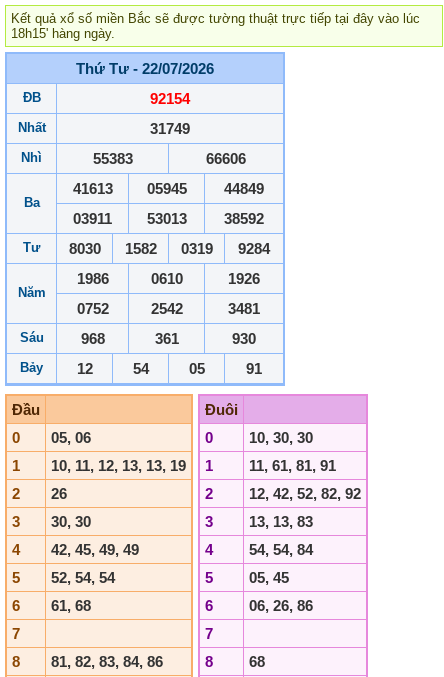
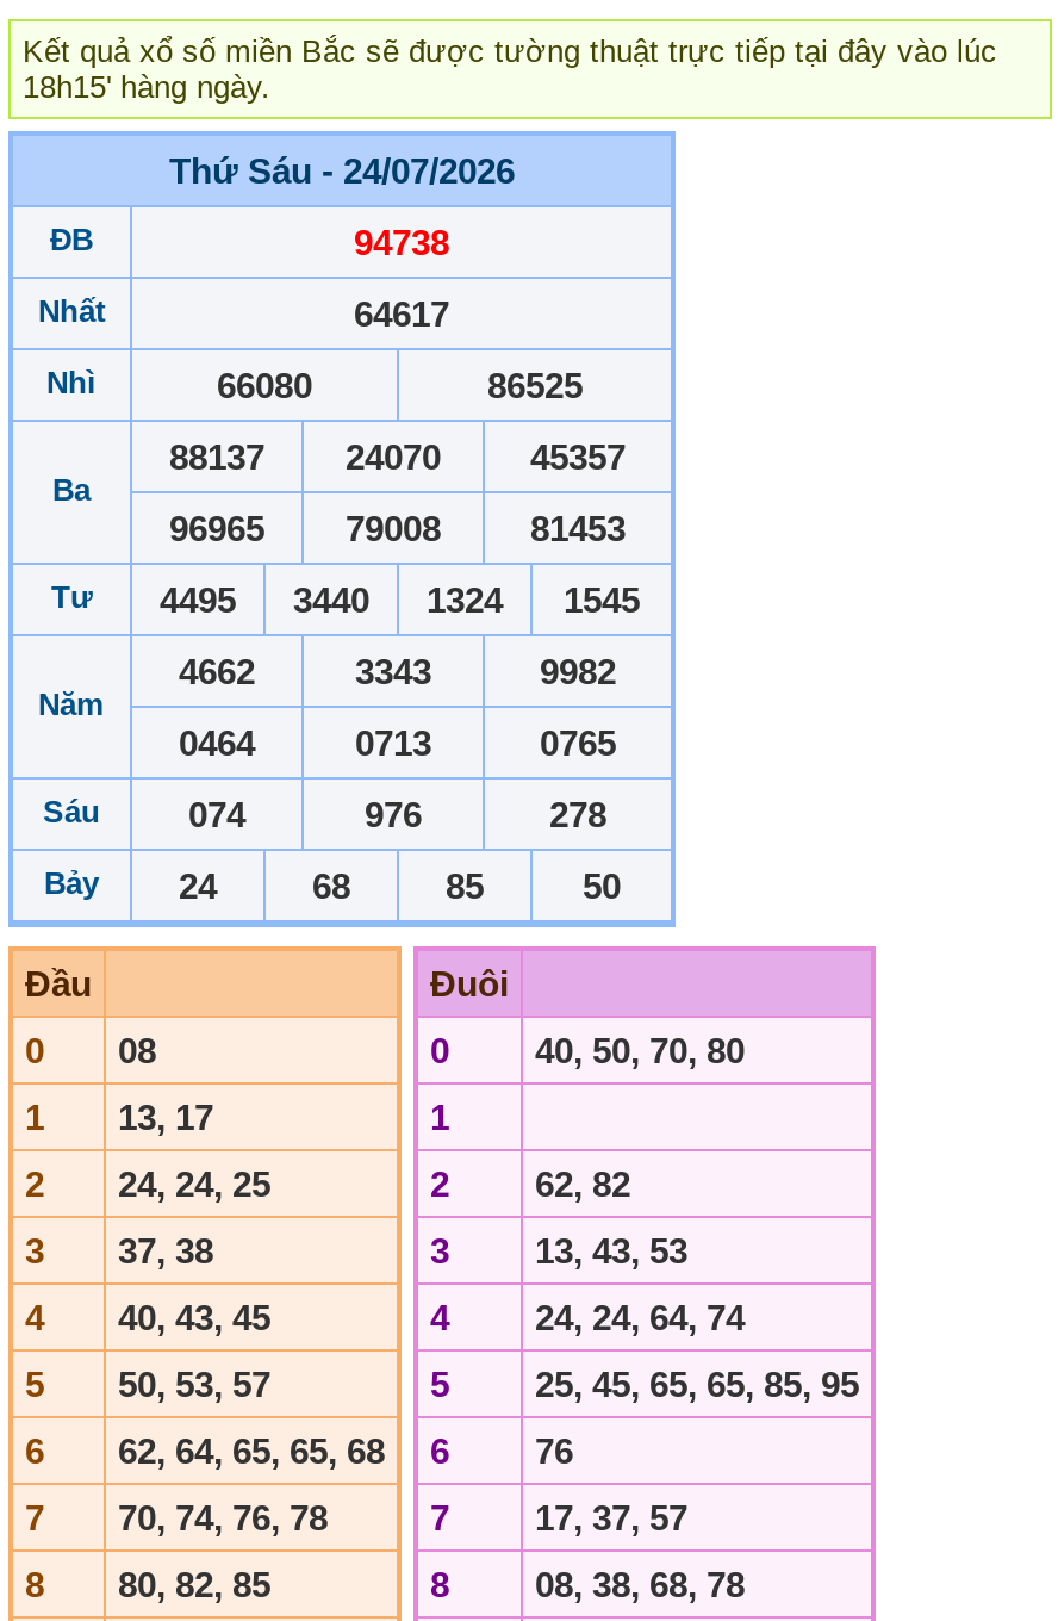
[76,60,214,77] Thứ Tư - 22/07/2026 -> [169,150,515,191] Thứ Sáu - 24/07/2026
[150,90,190,107] 92154 -> [354,222,449,262] 94738
[150,120,190,137] 31749 -> [354,293,449,334] 64617
[92,150,132,167] 55383 -> [217,365,312,405] 66080
[206,150,246,167] 66606 -> [487,365,583,405] 86525
[72,180,112,197] 41613 -> [169,436,264,477] 88137
[146,180,186,197] 05945 -> [346,436,441,477] 24070
[224,180,264,197] 44849 -> [530,436,626,477] 45357
[73,210,112,227] 03911 -> [169,508,264,548] 96965
[146,210,186,227] 53013 -> [346,508,441,548] 79008
[224,210,264,227] 38592 -> [530,508,626,548] 81453
[68,240,100,257] 8030 -> [160,579,236,620] 4495
[124,240,156,257] 1582 -> [293,579,369,620] 3440
[180,240,212,257] 0319 -> [427,579,503,620] 1324
[238,240,270,257] 9284 -> [564,579,640,620] 1545
[76,270,108,287] 1986 -> [179,651,255,691] 4662
[150,270,182,287] 0610 -> [355,651,431,691] 3343
[228,270,260,287] 1926 -> [540,651,616,691] 9982
[76,300,108,317] 0752 -> [179,722,255,763] 0464
[150,300,182,317] 2542 -> [355,722,431,763] 0713
[228,300,260,317] 3481 -> [540,722,616,763] 0765
[80,330,104,347] 968 -> [188,794,245,834] 074
[154,330,178,347] 361 -> [365,794,422,834] 976
[232,330,256,347] 930 -> [549,794,606,834] 278
[76,360,92,377] 12 -> [179,865,217,906] 24
[132,360,148,377] 54 -> [312,865,350,906] 68
[188,360,204,377] 05 -> [446,865,484,906] 85
[246,360,262,377] 91 -> [583,865,621,906] 50
[12,429,91,446] 0 05, 06 -> [25,1030,156,1070] 0 08
[249,429,313,446] 10, 30, 30 -> [535,1030,745,1070] 40, 50, 70, 80
[51,457,186,474] 10, 11, 12, 13, 13, 19 -> [118,1097,213,1137] 13, 17
[249,457,336,474] 11, 61, 81, 91 -> none
[12,485,67,502] 2 26 -> [25,1163,270,1204] 2 24, 24, 25
[249,485,361,502] 12, 42, 52, 82, 92 -> [535,1163,630,1204] 62, 82
[12,513,91,530] 3 30, 30 -> [25,1230,213,1271] 3 37, 38
[249,513,313,530] 13, 13, 83 -> [535,1230,687,1271] 13, 43, 53
[12,541,139,558] 4 42, 45, 49, 49 -> [25,1297,270,1337] 4 40, 43, 45
[249,541,313,558] 54, 54, 84 -> [535,1297,745,1337] 24, 24, 64, 74
[12,569,115,586] 5 52, 54, 54 -> [25,1364,270,1404] 5 50, 53, 57
[249,569,289,586] 05, 45 -> [535,1364,859,1404] 25, 45, 65, 65, 85, 95
[51,597,91,614] 61, 68 -> [118,1430,385,1471] 62, 64, 65, 65, 68
[249,597,313,614] 06, 26, 86 -> [535,1430,573,1471] 76
none -> [118,1497,328,1538] 70, 74, 76, 78
none -> [535,1497,687,1538] 17, 37, 57
[12,653,163,670] 8 81, 82, 83, 84, 86 -> [25,1564,270,1604] 8 80, 82, 85
[249,653,265,670] 68 -> [535,1564,745,1604] 08, 38, 68, 78

